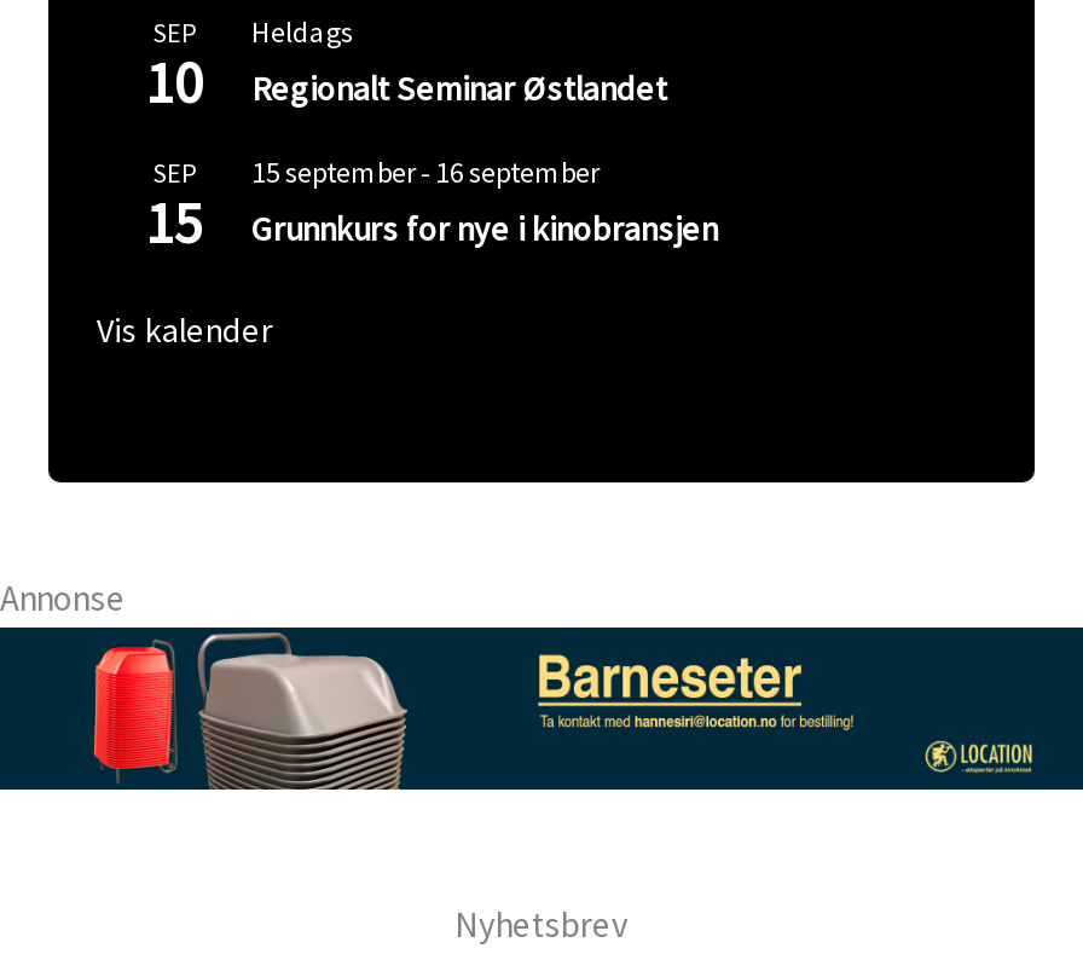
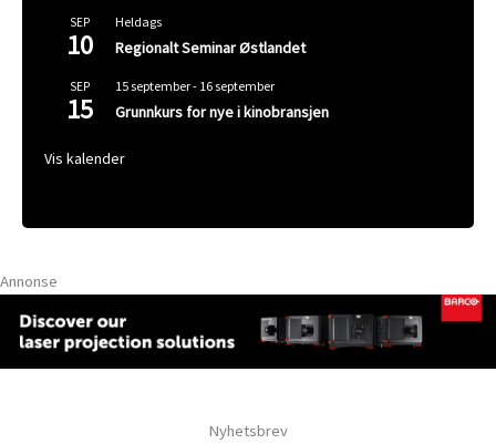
[7,625,1076,792] [image] -> [3,293,493,370] [image]

